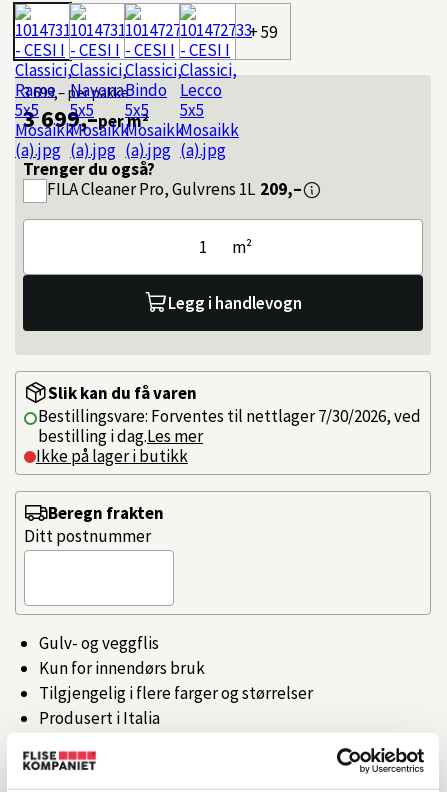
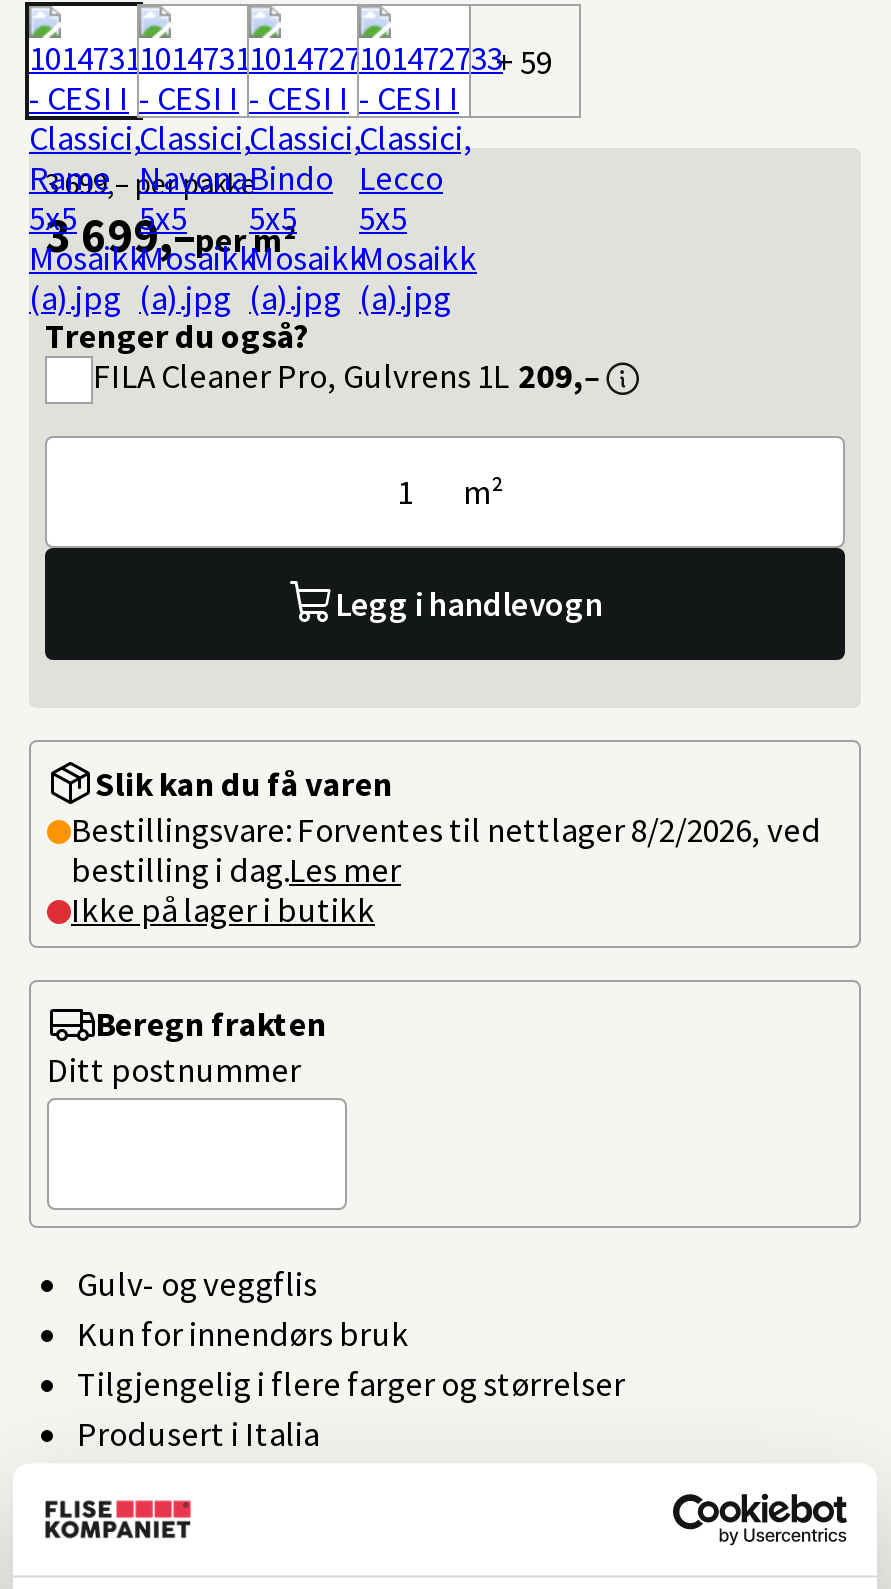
[38,405,421,427] Bestillingsvare: Forventes til nettlager 7/30/2026, ved -> [71,808,821,852] Bestillingsvare: Forventes til nettlager 8/2/2026, ved

